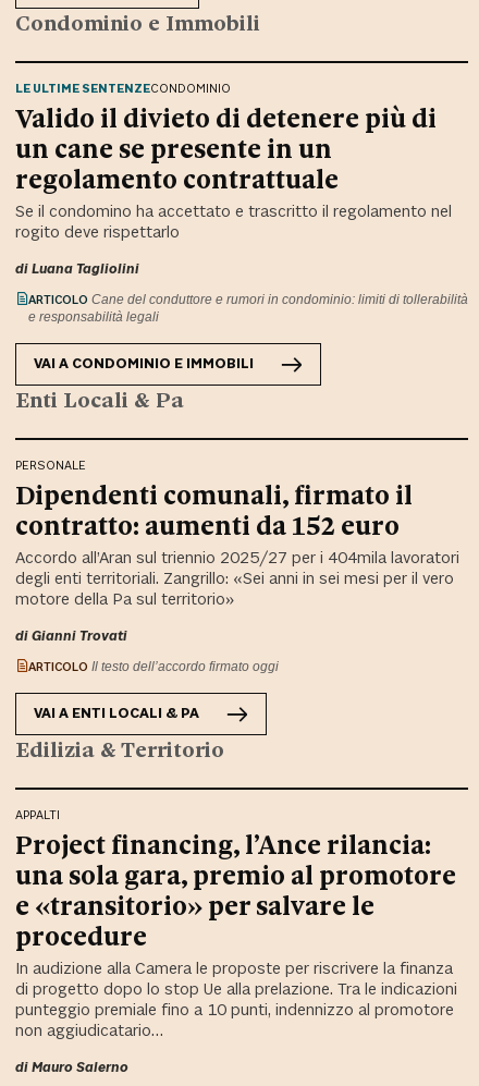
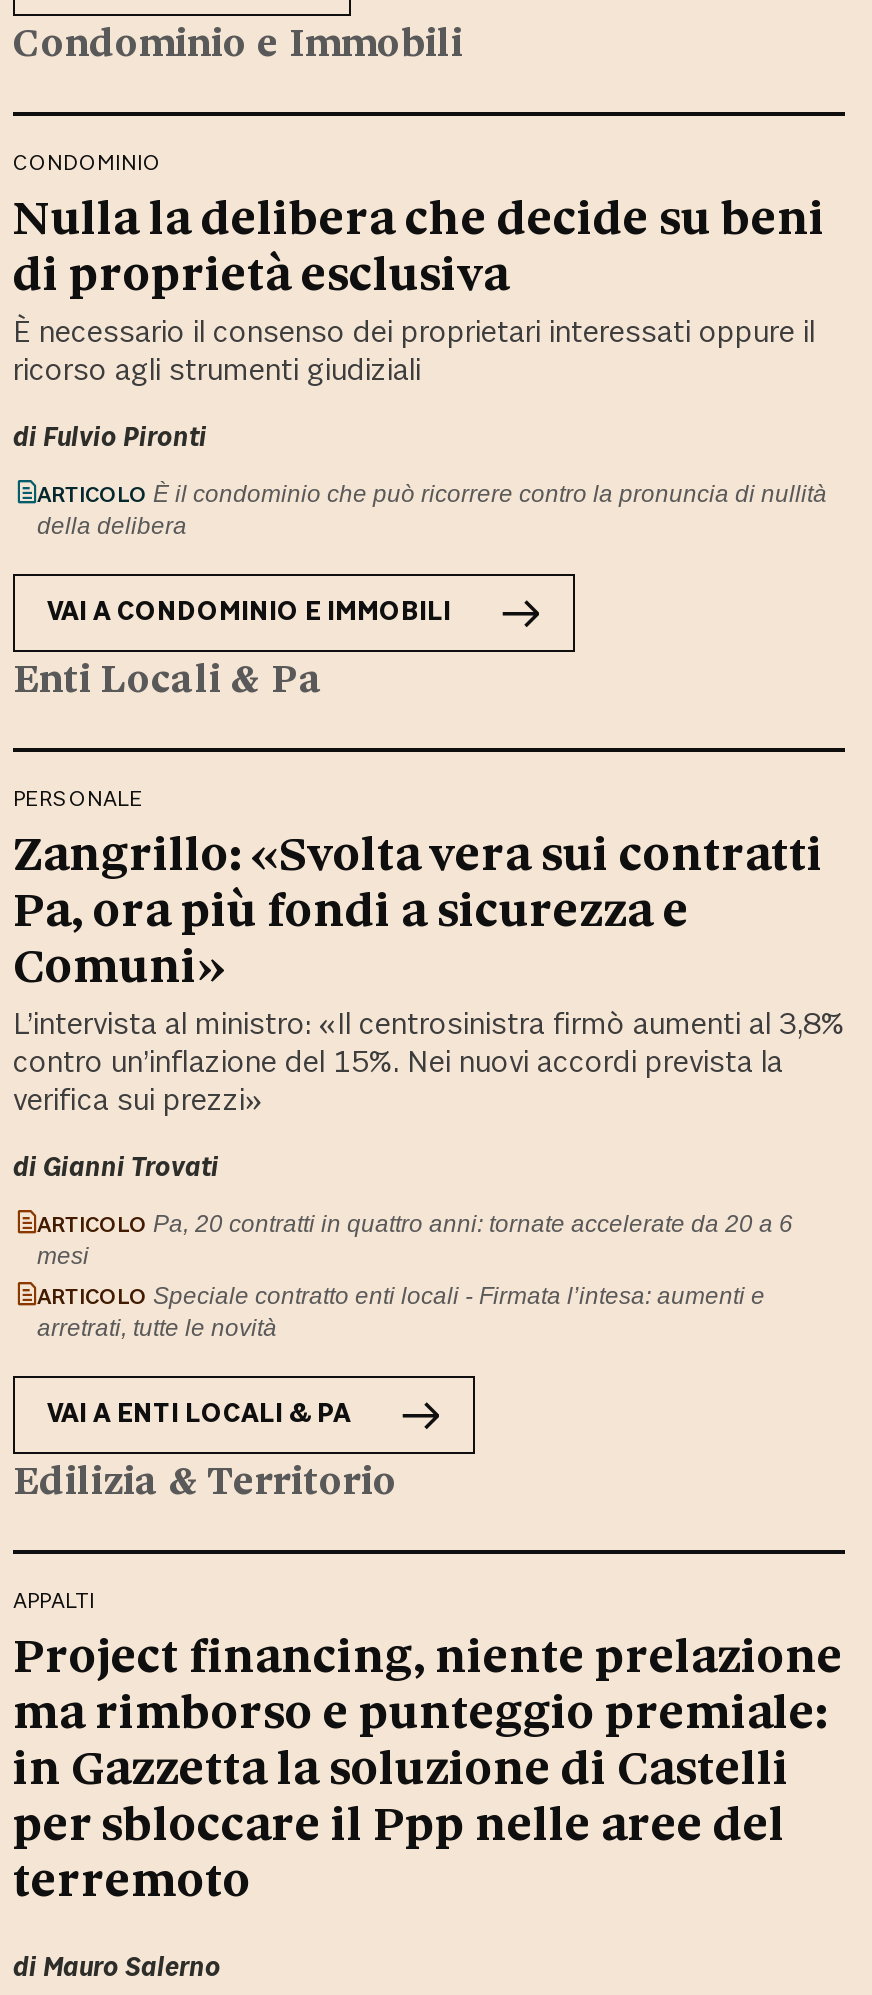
[15,80,452,243] LE ULTIME SENTENZECONDOMINIO | Valido il divieto di detenere più di | un cane se presente in un | regolamento contrattuale | Se il condomino ha accettato e trascritto il regolamento nel | rogito deve rispettarlo -> [13,147,825,390] CONDOMINIO | Nulla la delibera che decide su beni | di proprietà esclusiva | È necessario il consenso dei proprietari interessati oppure il | ricorso agli strumenti giudiziali
[15,261,139,278] di Luana Tagliolini -> [13,422,207,454] di Fulvio Pironti
[28,292,468,325] ARTICOLO Cane del conduttore e rumori in condominio: limiti di tollerabilità | e responsabilità legali -> [37,480,827,540] ARTICOLO È il condominio che può ricorrere contro la pronuncia di nullità | della delibera
moved [15,355,254,474] -> [13,596,451,813]: VAI A CONDOMINIO E IMMOBILI | Enti Locali & Pa | PERSONALE
[15,475,459,610] Dipendenti comunali, firmato il | contratto: aumenti da 152 euro | Accordo all’Aran sul triennio 2025/27 per i 404mila lavoratori | degli enti territoriali. Zangrillo: «Sei anni in sei mesi per il vero | motore della Pa sul territorio» -> [13,816,845,1120] Zangrillo: «Svolta vera sui contratti | Pa, ora più fondi a sicurezza e | Comuni» | L’intervista al ministro: «Il centrosinistra firmò aumenti al 3,8% | contro un’inflazione del 15%. Nei nuovi accordi prevista la | verifica sui prezzi»
[28,659,279,676] ARTICOLO Il testo dell’accordo firmato oggi -> [37,1210,793,1342] ARTICOLO Pa, 20 contratti in quattro anni: tornate accelerate da 20 a 6 | mesi | ARTICOLO Speciale contratto enti locali - Firmata l’intesa: aumenti e | arretrati, tutte le novità
moved [15,705,224,823] -> [13,1398,397,1615]: VAI A ENTI LOCALI & PA | Edilizia & Territorio | APPALTI
[15,825,457,1042] Project financing, l’Ance rilancia: | una sola gara, premio al promotore | e «transitorio» per salvare le | procedure | In audizione alla Camera le proposte per riscrivere la finanza | di progetto dopo lo stop Ue alla prelazione. Tra le indicazioni | punteggio premiale fino a 10 punti, indennizzo al promotore | non aggiudicatario… -> [13,1618,843,1910] Project financing, niente prelazione | ma rimborso e punteggio premiale: | in Gazzetta la soluzione di Castelli | per sbloccare il Ppp nelle aree del | terremoto

